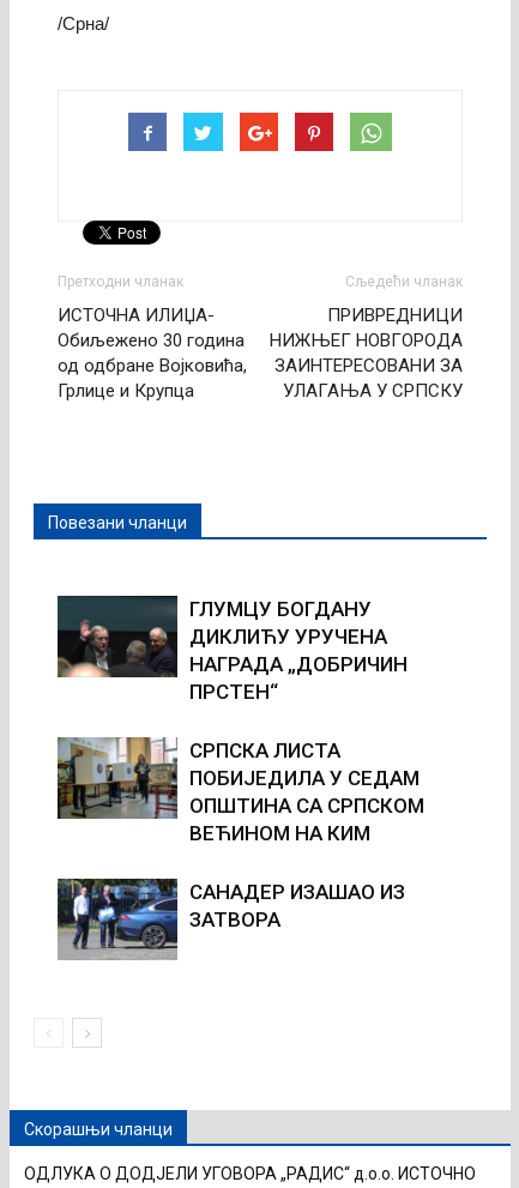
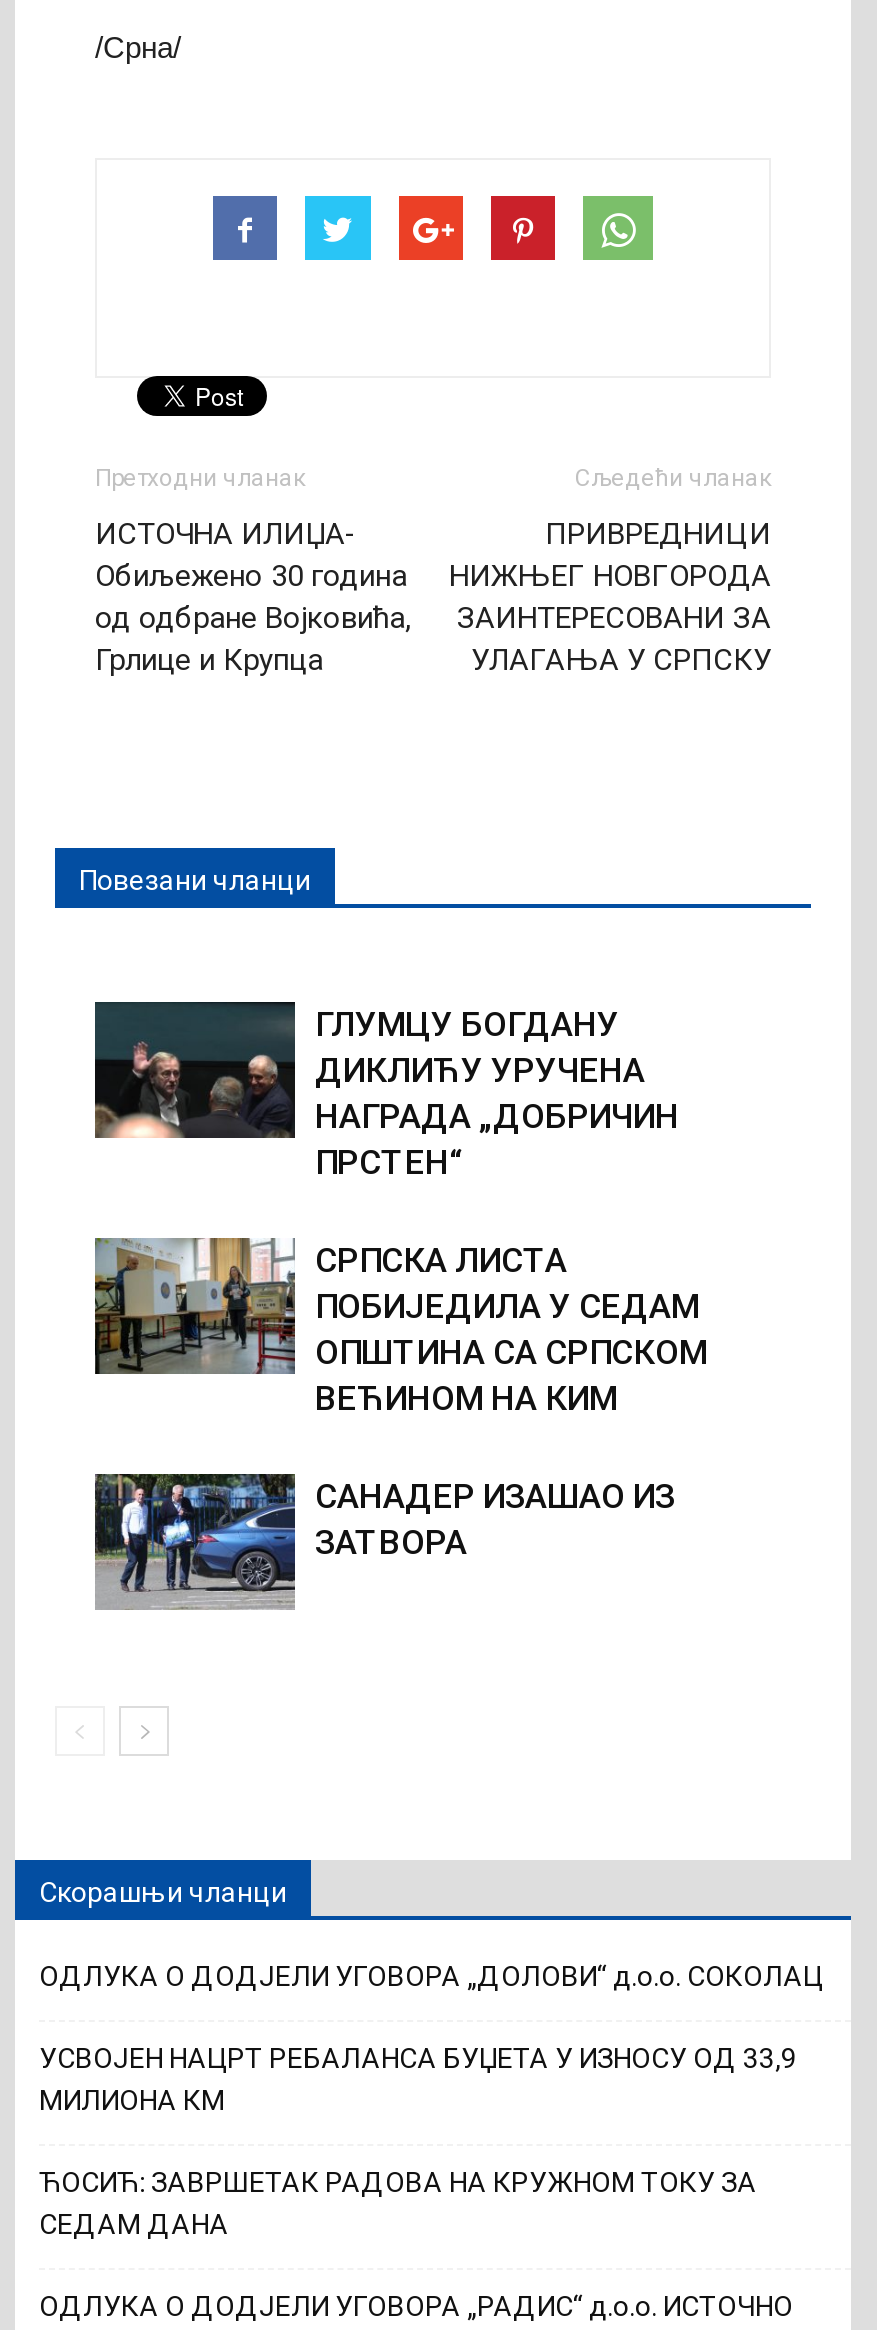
none -> [39,1959,823,2239] ОДЛУКА О ДОДЈЕЛИ УГОВОРА „ДОЛОВИ“ д.о.о. СОКОЛАЦ | УСВОЈЕН НАЦРТ РЕБАЛАНСА БУЏЕТА У ИЗНОСУ ОД 33,9 | МИЛИОНА КМ | ЋОСИЋ: ЗАВРШЕТАК РАДОВА НА КРУЖНОМ ТОКУ ЗА | СЕДАМ ДАНА

